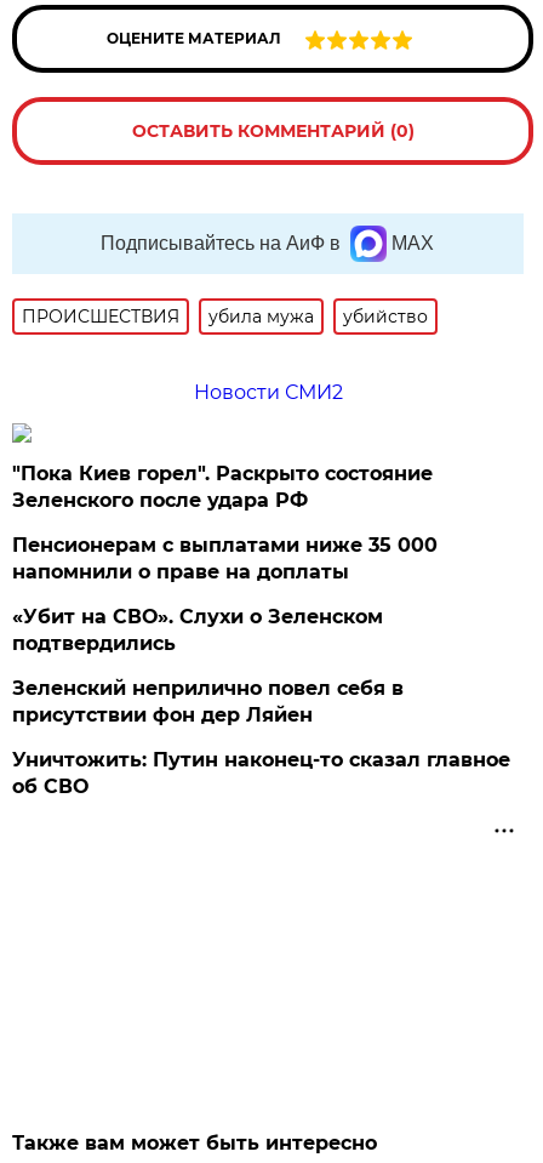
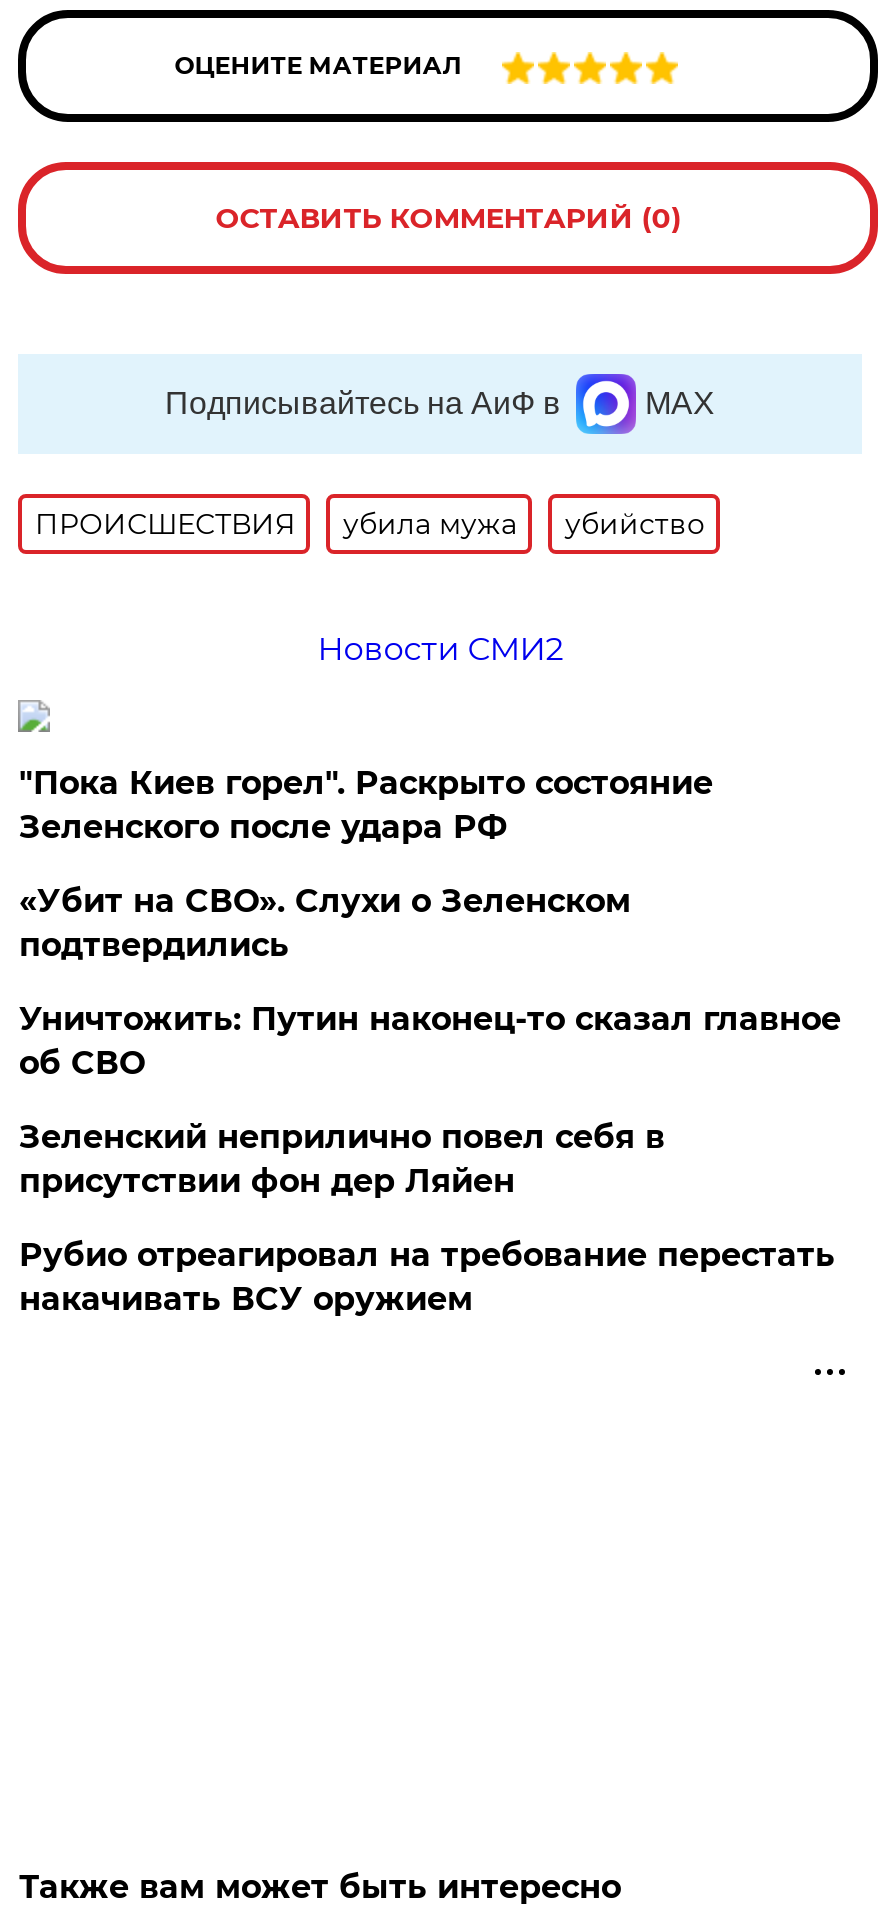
[13,534,438,583] Пенсионерам с выплатами ниже 35 000 | напомнили о праве на доплаты -> none
moved [13,605,383,655] -> [19,882,631,964]: «Убит на СВО». Слухи о Зеленском | подтвердились
none -> [19,1236,835,1318] Рубио отреагировал на требование перестать | накачивать ВСУ оружием
moved [13,748,511,798] -> [19,1000,841,1082]: Уничтожить: Путин наконец-то сказал главное | об СВО

